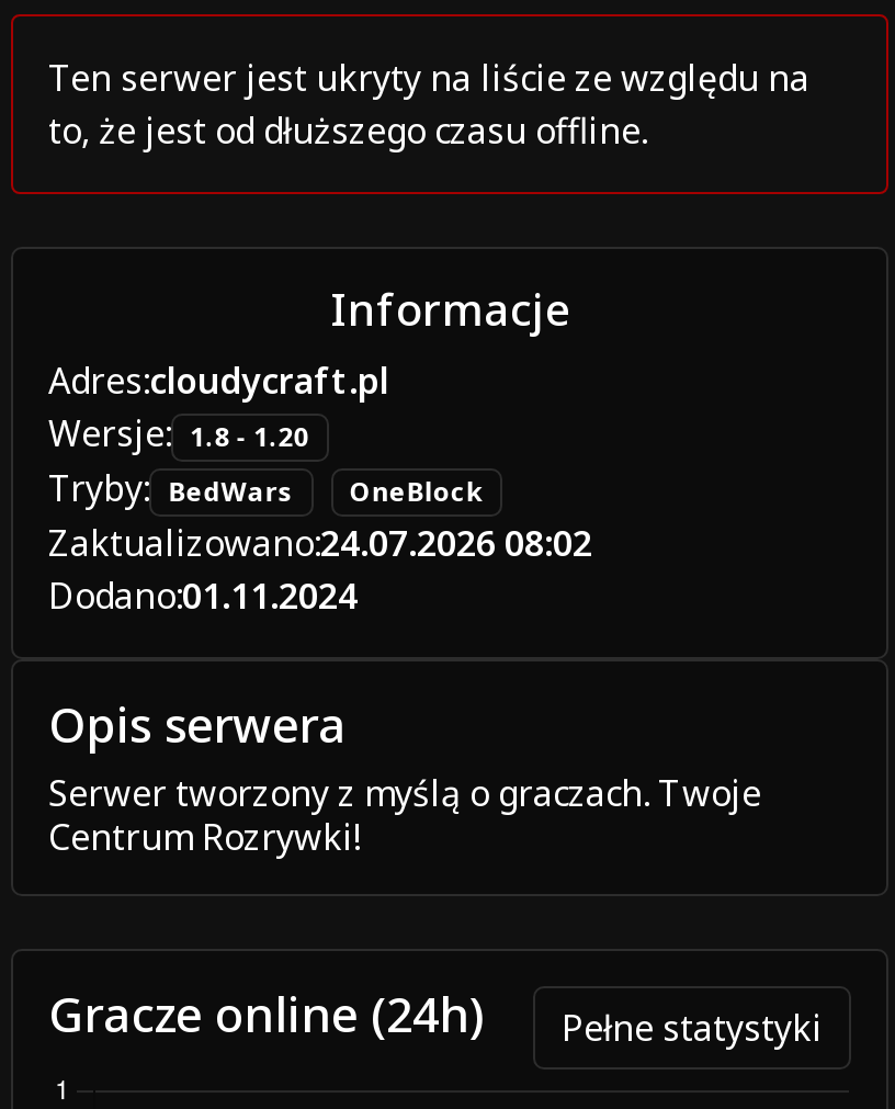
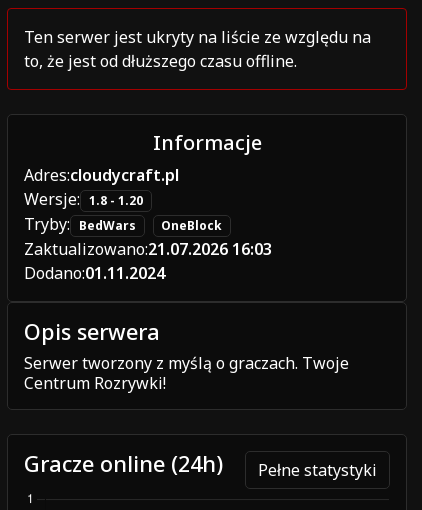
[48,520,592,568] Zaktualizowano:24.07.2026 08:02 -> [24,238,272,260] Zaktualizowano:21.07.2026 16:03

